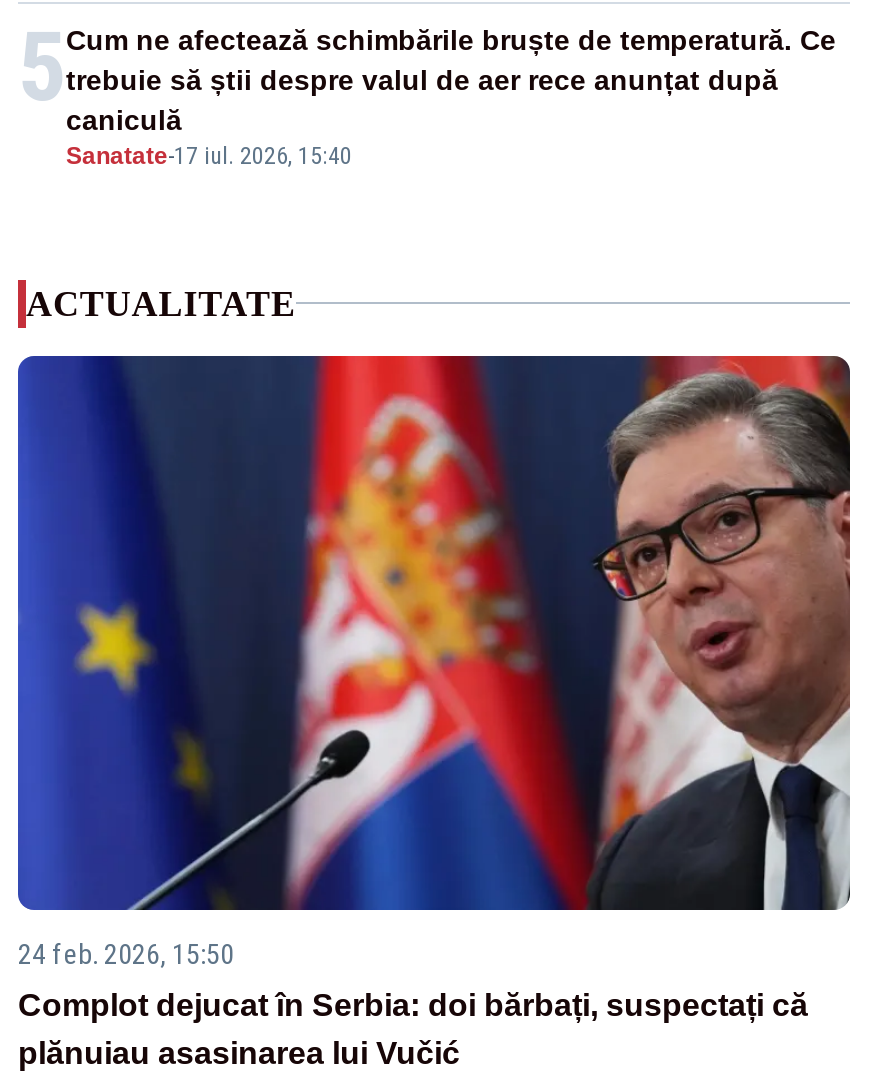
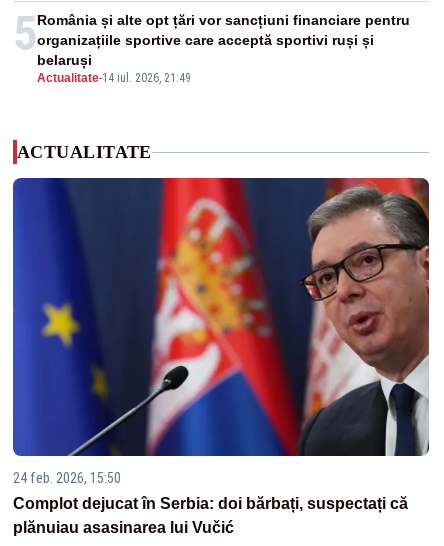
[66,23,836,135] Cum ne afectează schimbările bruște de temperatură. Ce | trebuie să știi despre valul de aer rece anunțat după | caniculă -> [37,12,410,68] România și alte opt țări vor sancțiuni financiare pentru | organizațiile sportive care acceptă sportivi ruși și | belaruși
[66,141,352,169] Sanatate-17 iul. 2026, 15:40 -> [37,71,191,85] Actualitate-14 iul. 2026, 21:49

